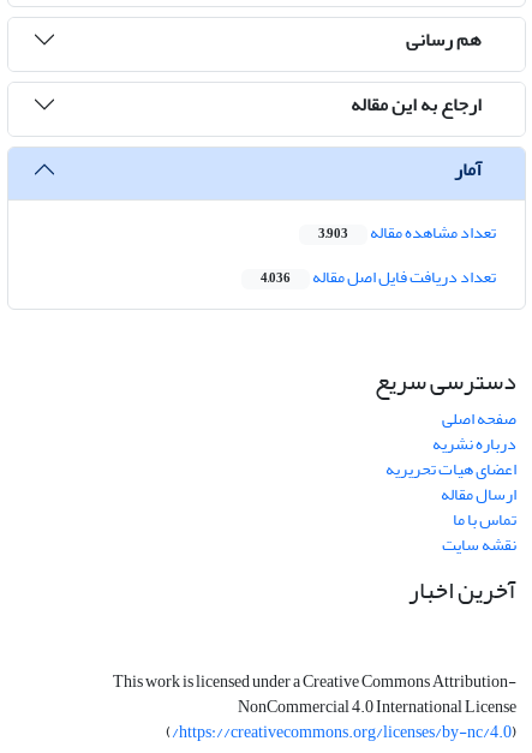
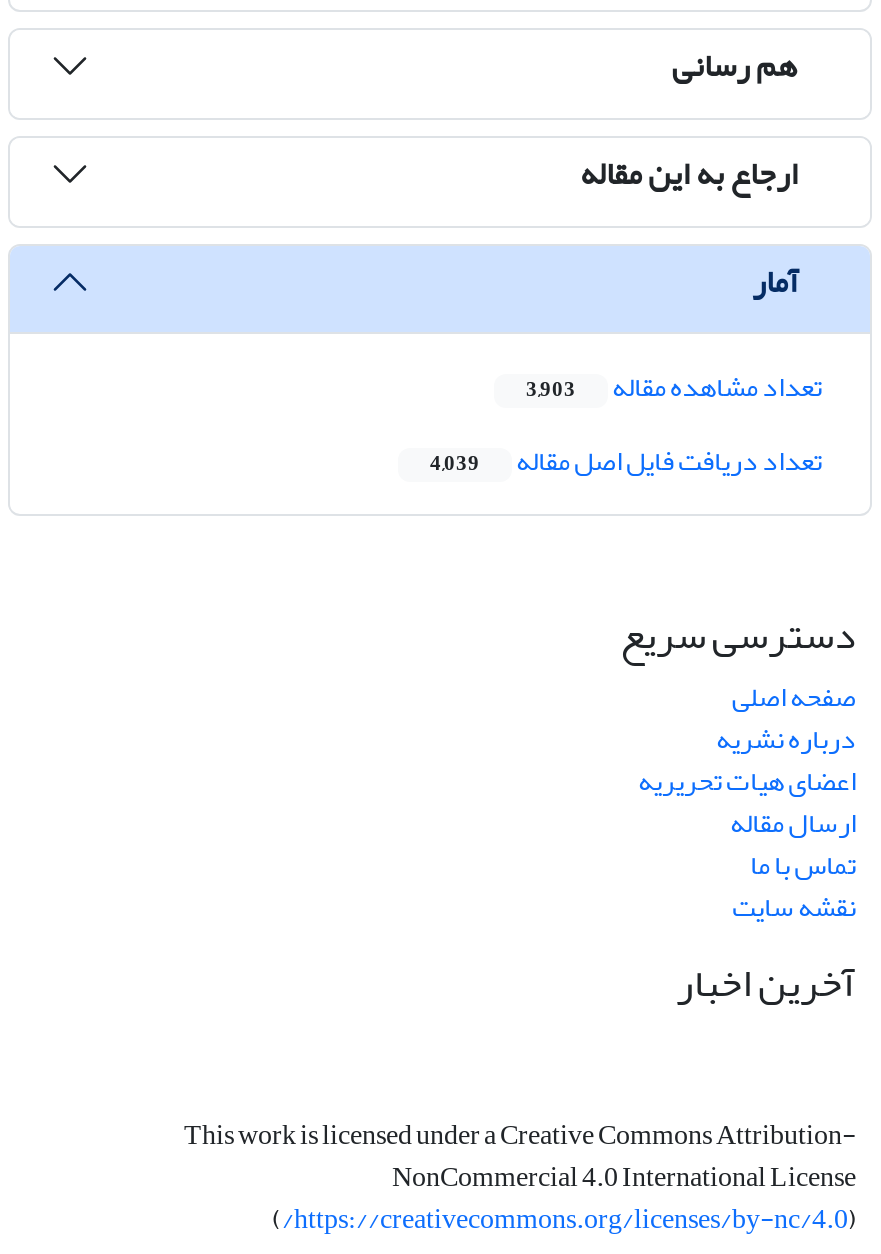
[261,261,496,294] تعداد دریافت فایل اصل مقاله 4,036 -> [430,435,822,489] تعداد دریافت فایل اصل مقاله 4,039

